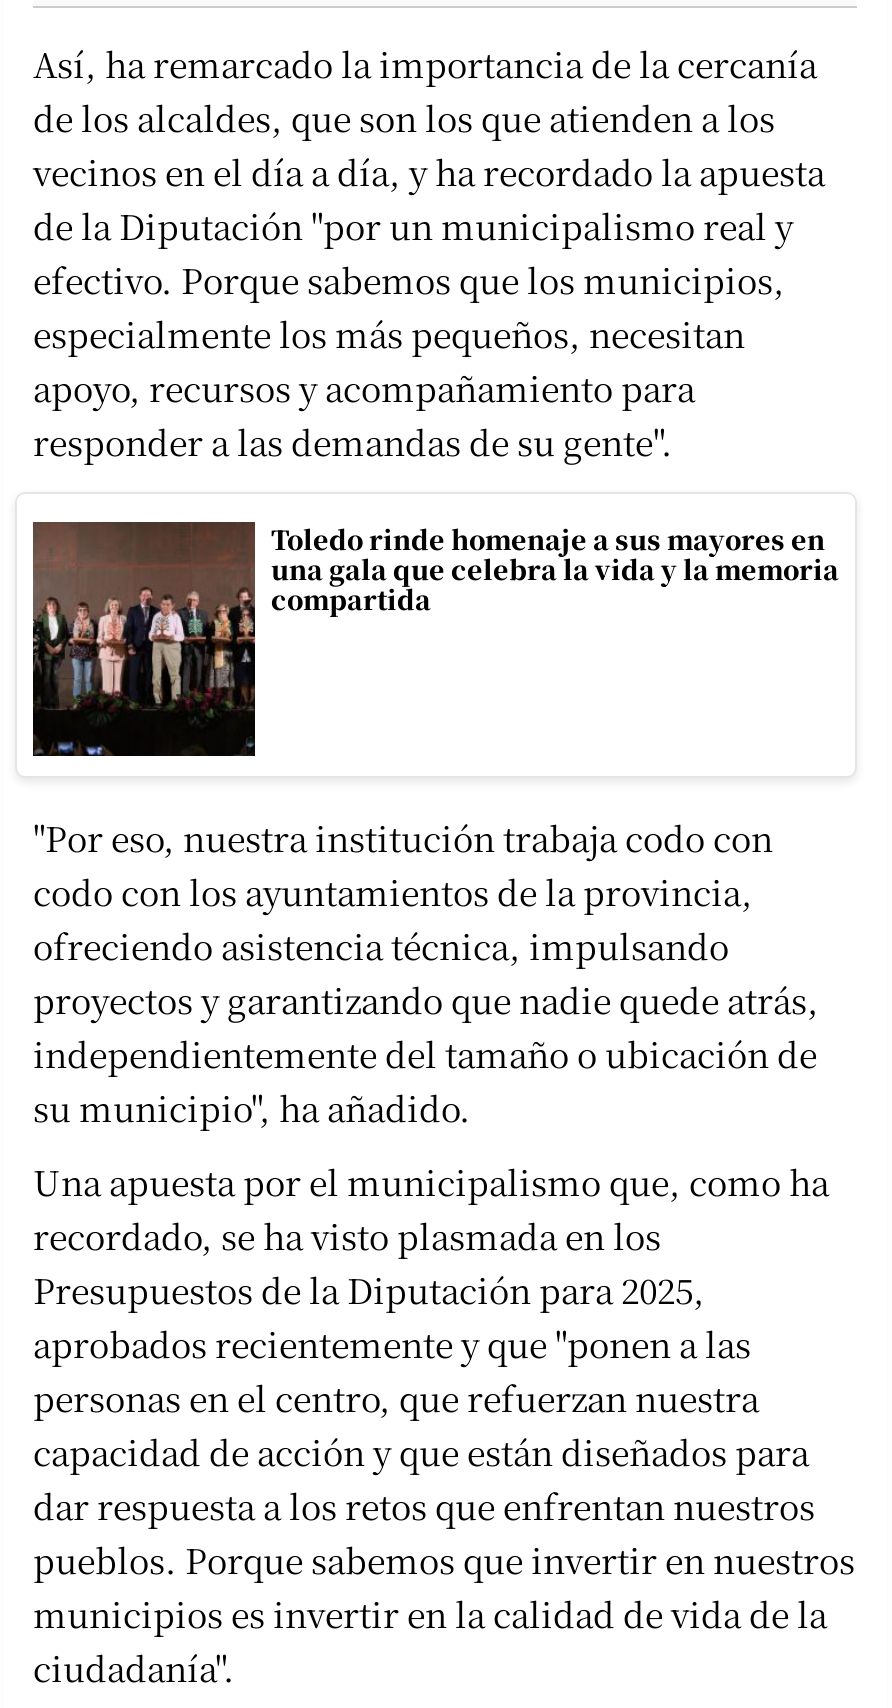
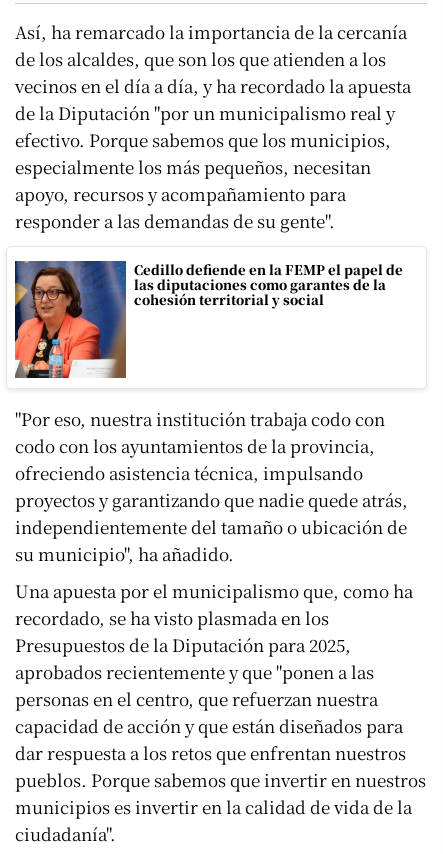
[31,520,839,758] [image] | Toledo rinde homenaje a sus mayores en | una gala que celebra la vida y la memoria | compartida -> [14,260,403,379] [image] | Cedillo defiende en la FEMP el papel de | las diputaciones como garantes de la | cohesión territorial y social

